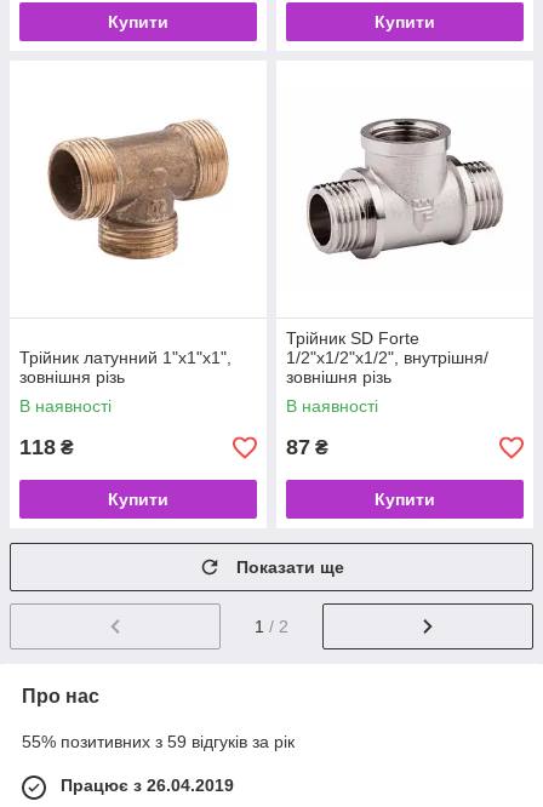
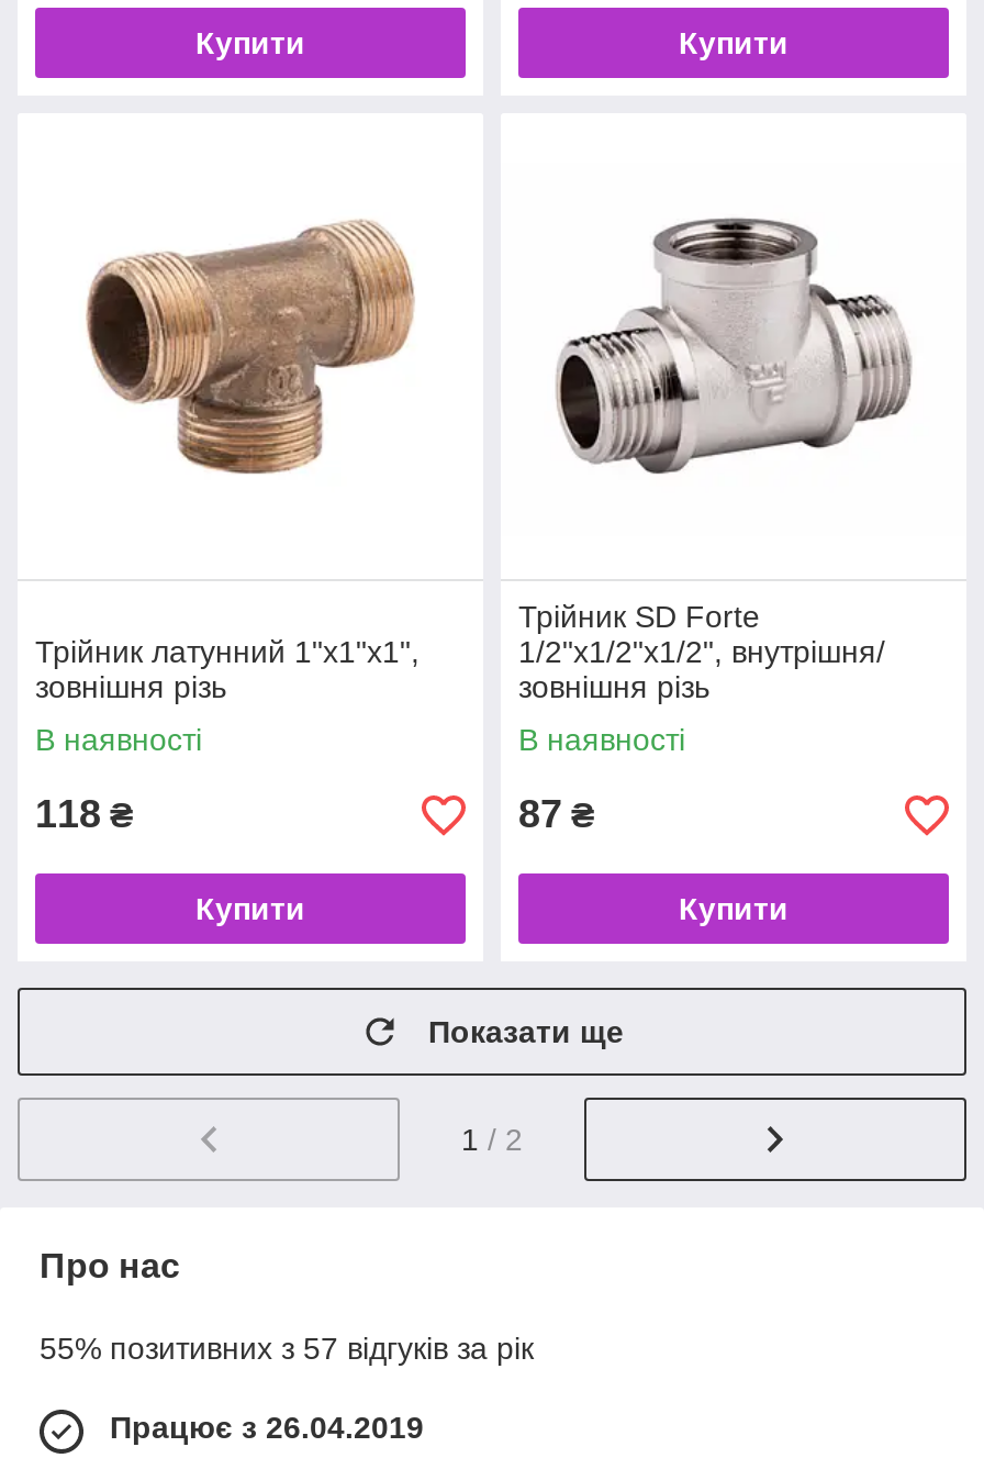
[22,732,295,751] 55% позитивних з 59 відгуків за рік -> [40,1331,534,1366] 55% позитивних з 57 відгуків за рік

